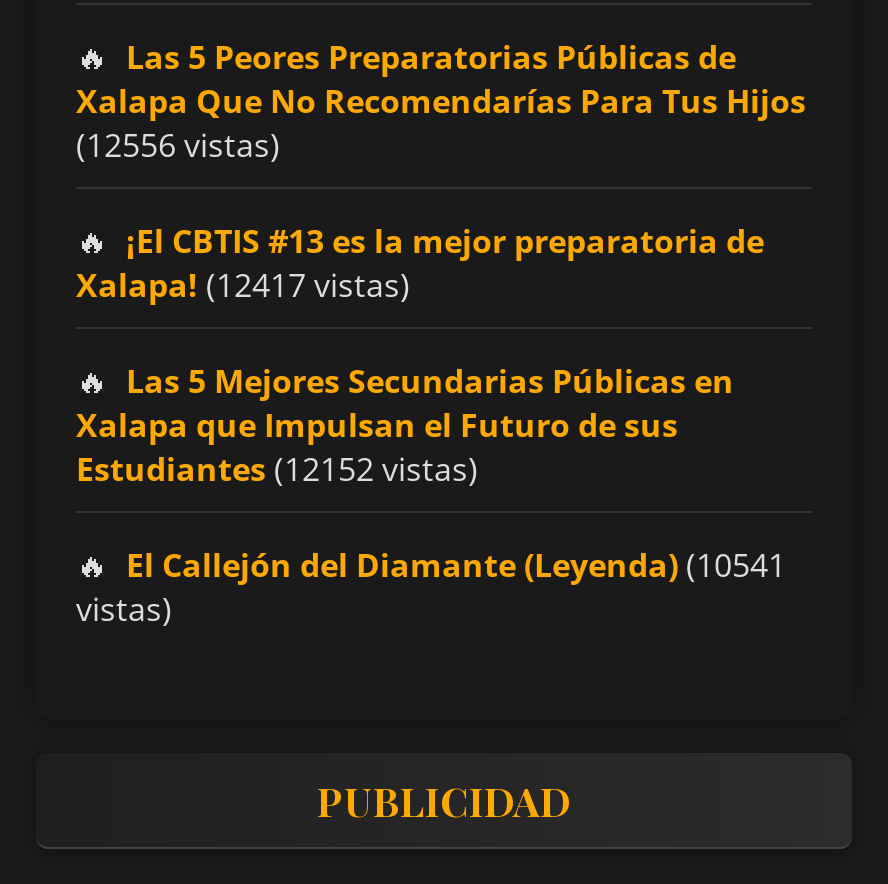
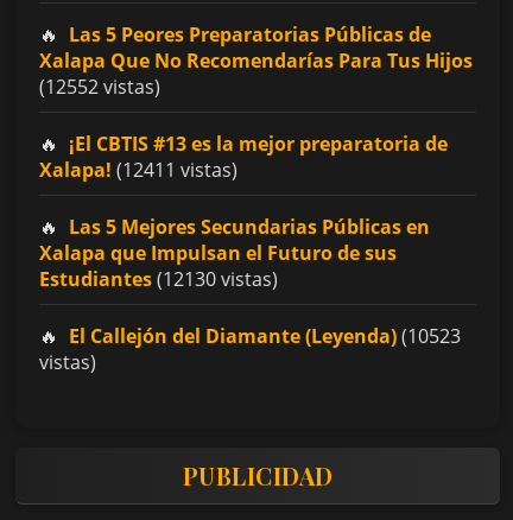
[76,122,280,166] (12556 vistas) -> [39,73,160,99] (12552 vistas)
[76,262,410,306] Xalapa! (12417 vistas) -> [39,156,237,182] Xalapa! (12411 vistas)
[76,446,478,490] Estudiantes (12152 vistas) -> [39,266,278,292] Estudiantes (12130 vistas)
[126,542,786,586] El Callejón del Diamante (Leyenda) (10541 -> [69,323,461,349] El Callejón del Diamante (Leyenda) (10523

